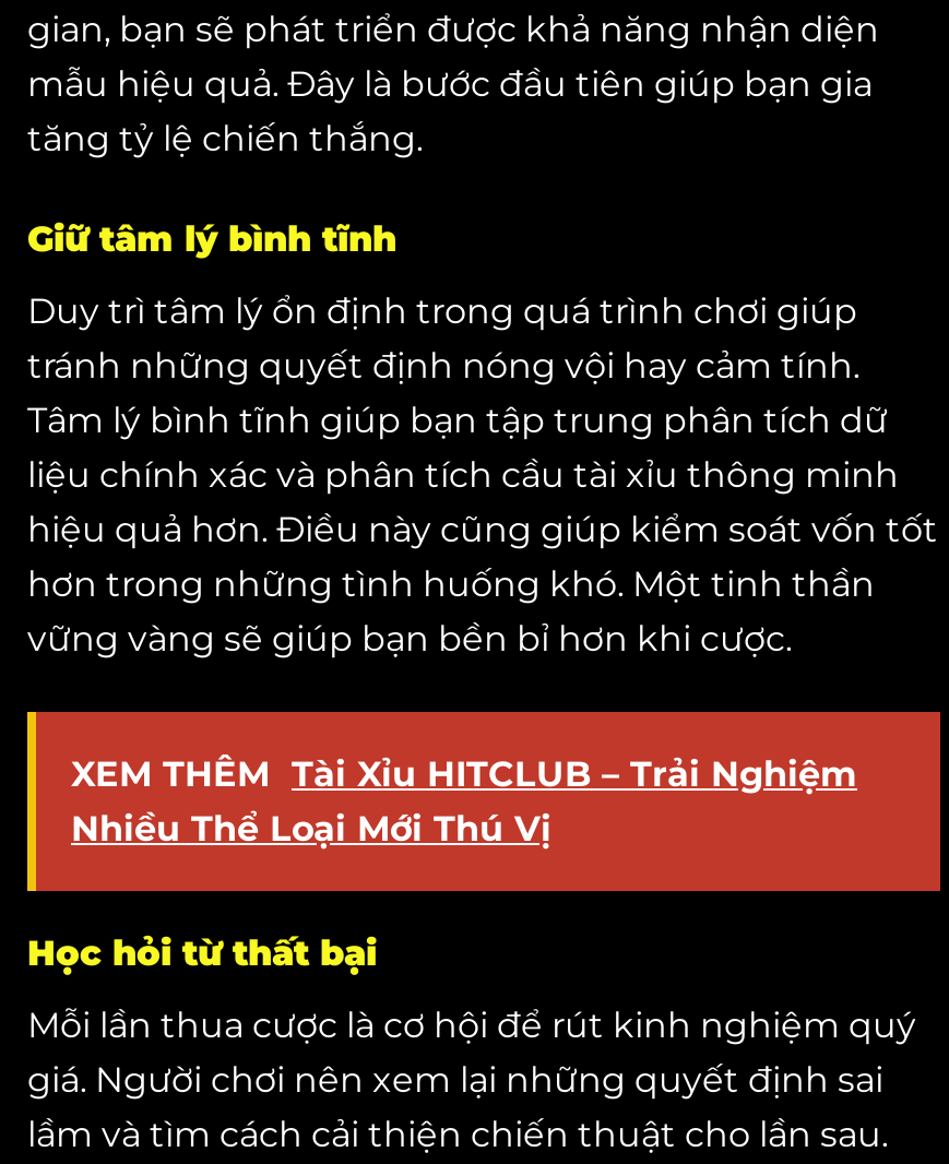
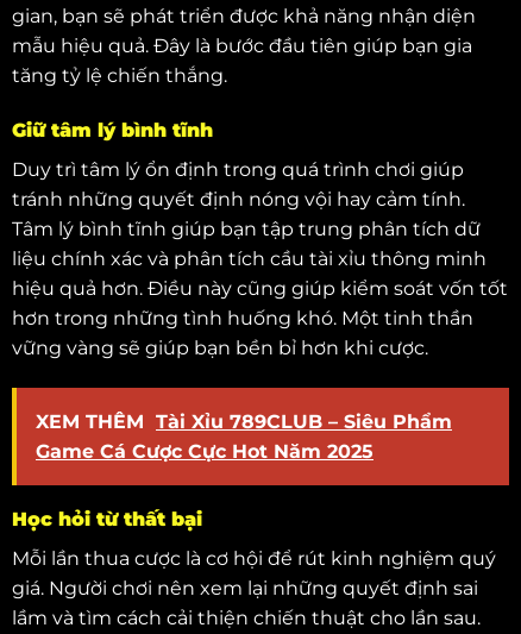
[71,753,857,849] XEM THÊM Tài Xỉu HITCLUB – Trải Nghiệm | Nhiều Thể Loại Mới Thú Vị -> [36,410,452,462] XEM THÊM Tài Xỉu 789CLUB – Siêu Phẩm | Game Cá Cược Cực Hot Năm 2025

